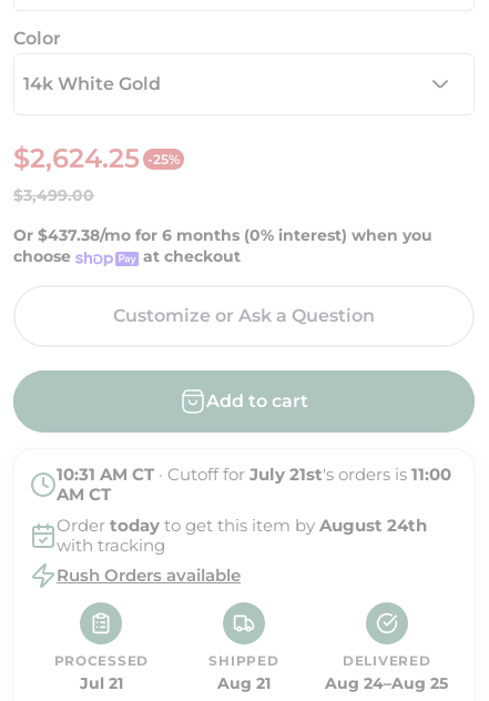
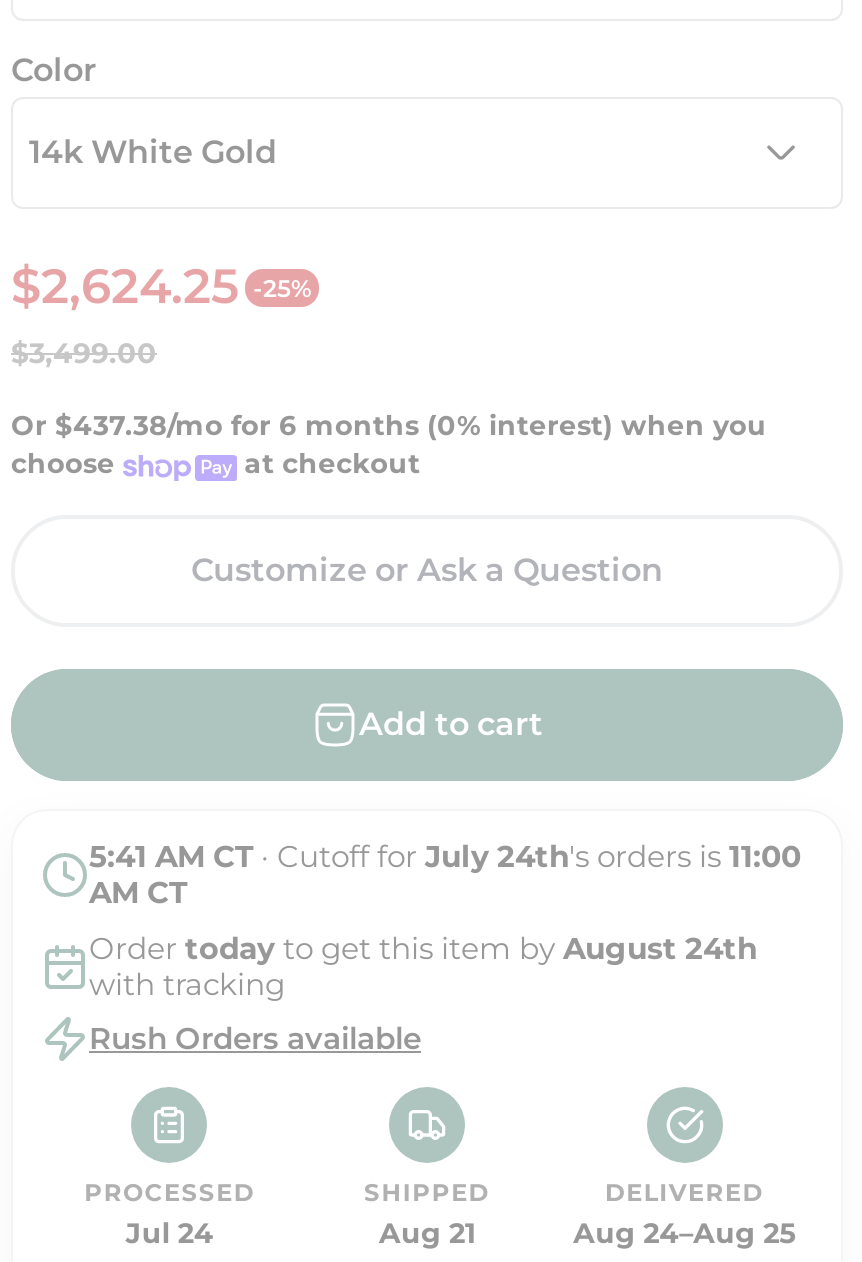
[57,464,451,485] 10:31 AM CT · Cutoff for July 21st's orders is 11:00 -> [89,837,801,875] 5:41 AM CT · Cutoff for July 24th's orders is 11:00
[80,673,123,693] Jul 21 -> [126,1215,214,1251] Jul 24

